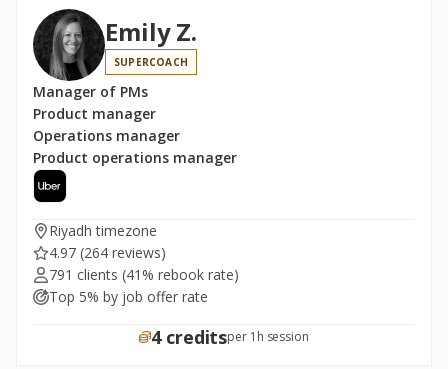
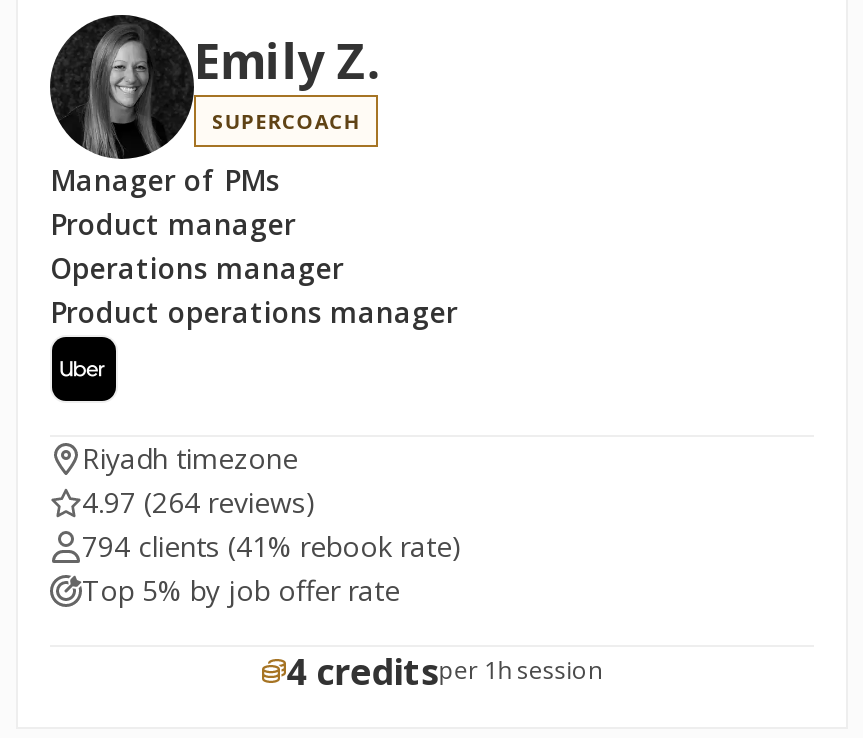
[49,265,239,284] 791 clients (41% rebook rate) -> [82,527,462,565] 794 clients (41% rebook rate)

